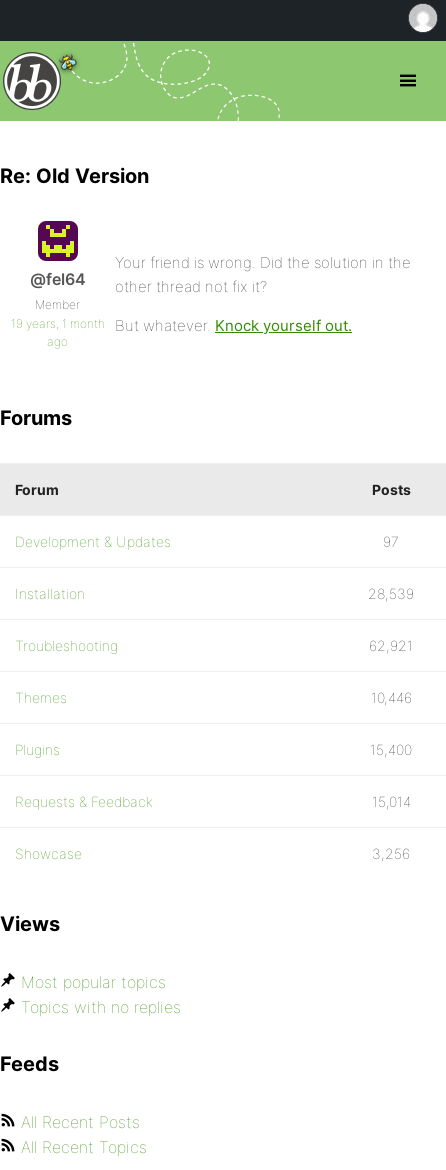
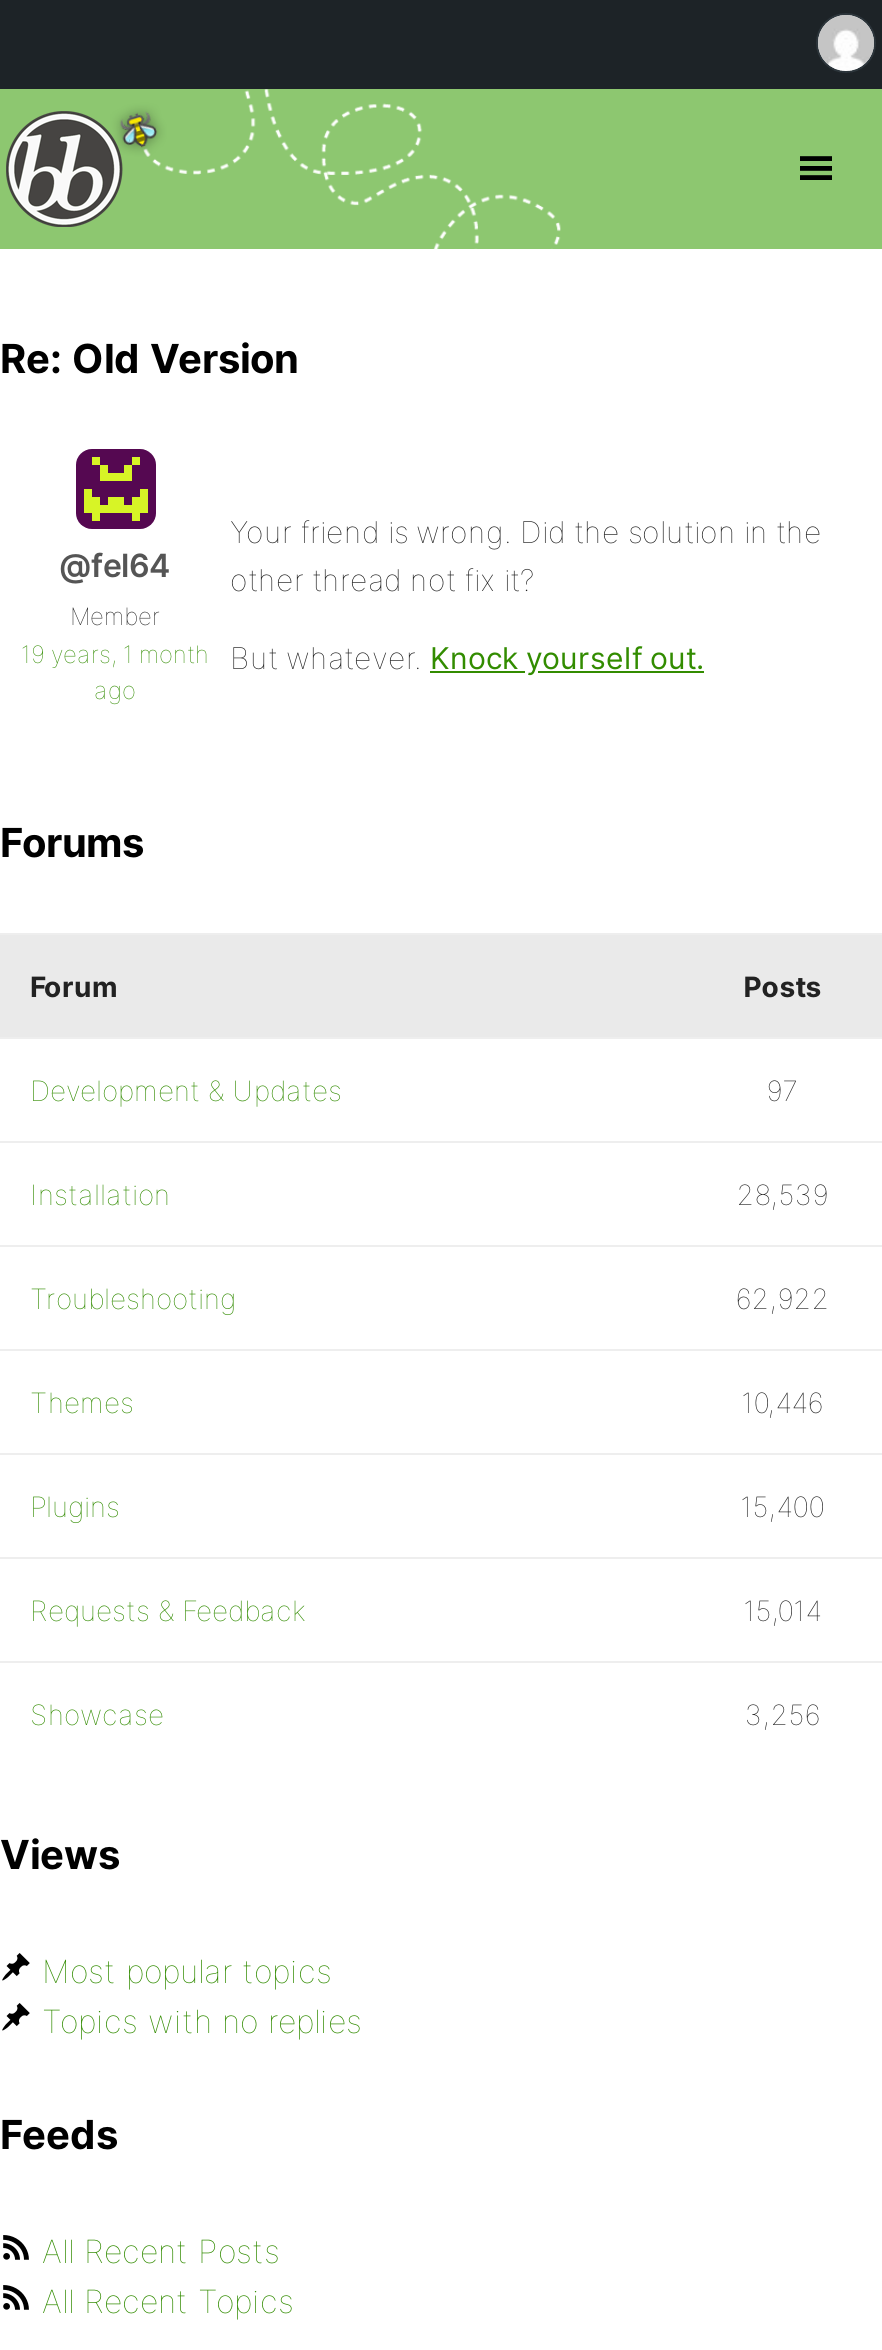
[369,637,413,654] 62,921 -> [735,1281,829,1315] 62,922

